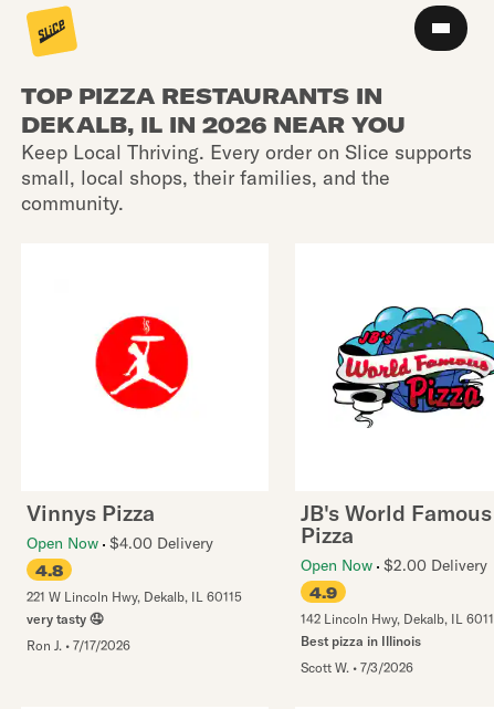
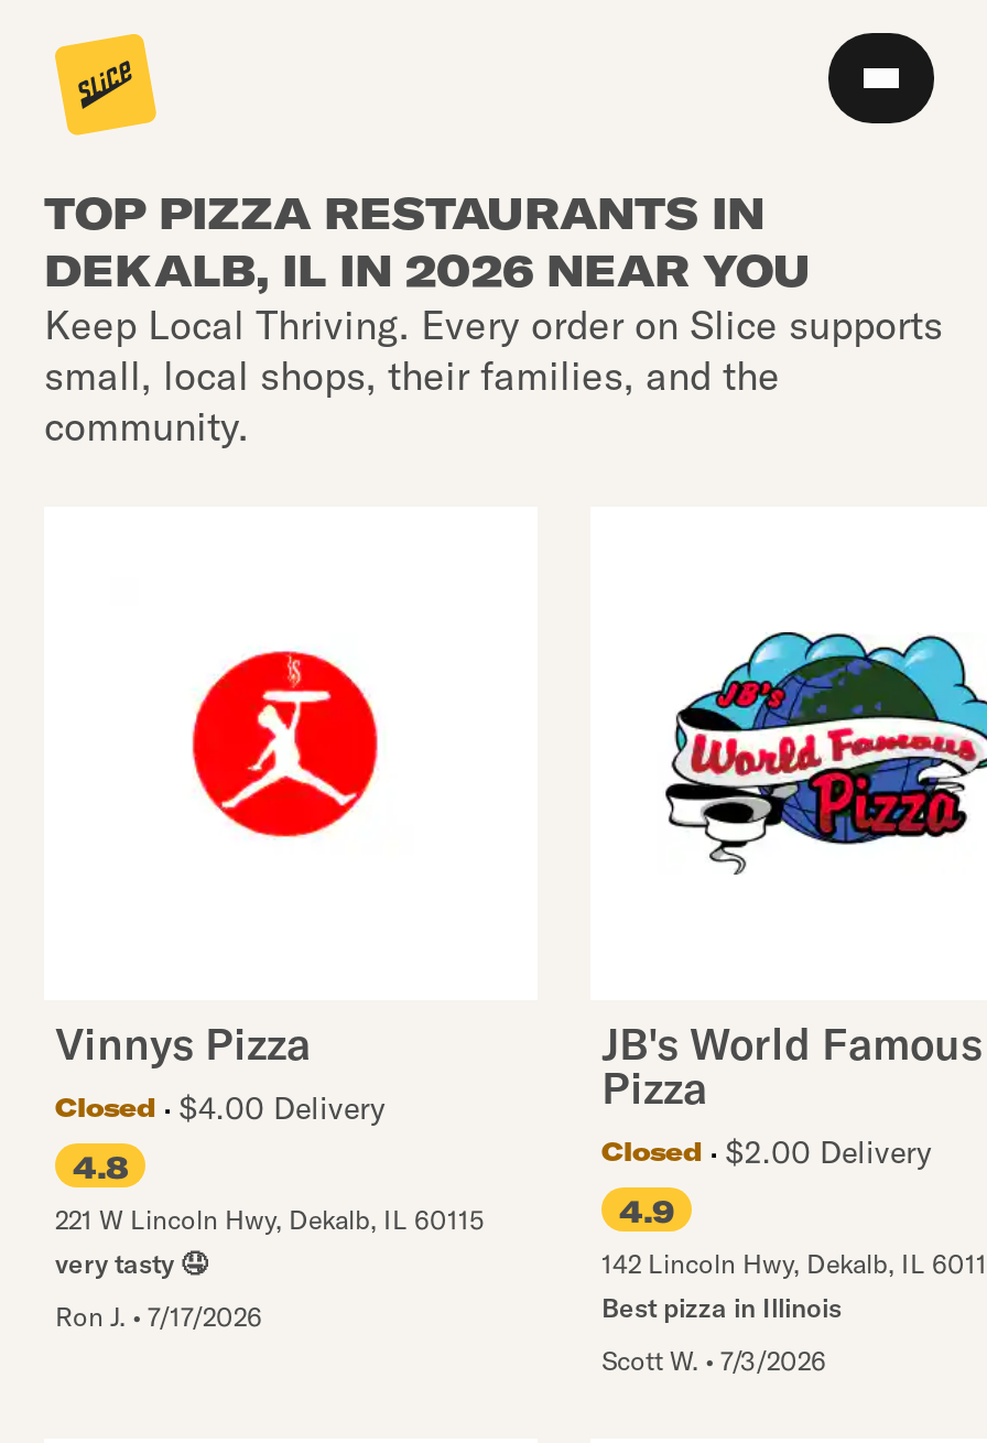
[27,533,213,553] Open Now $4.00 Delivery -> [55,1088,386,1128] Closed | $4.00 Delivery
[301,555,487,575] Open Now $2.00 Delivery -> [601,1132,932,1172] Closed | $2.00 Delivery

